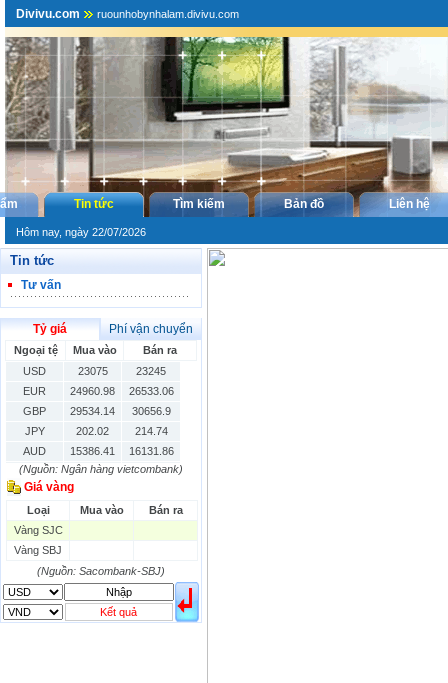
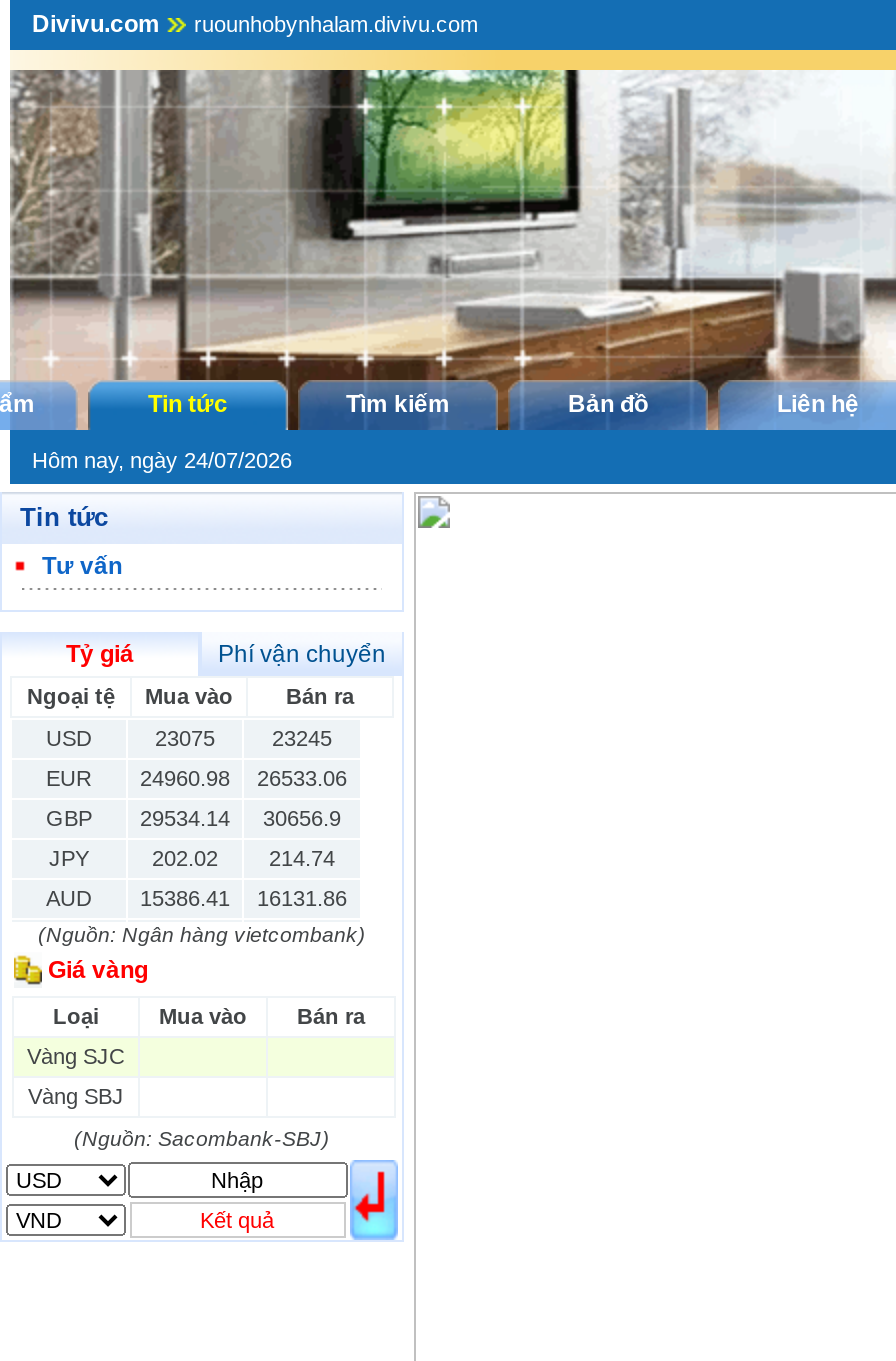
[16,226,146,238] Hôm nay, ngày 22/07/2026 -> [32,448,292,472] Hôm nay, ngày 24/07/2026

